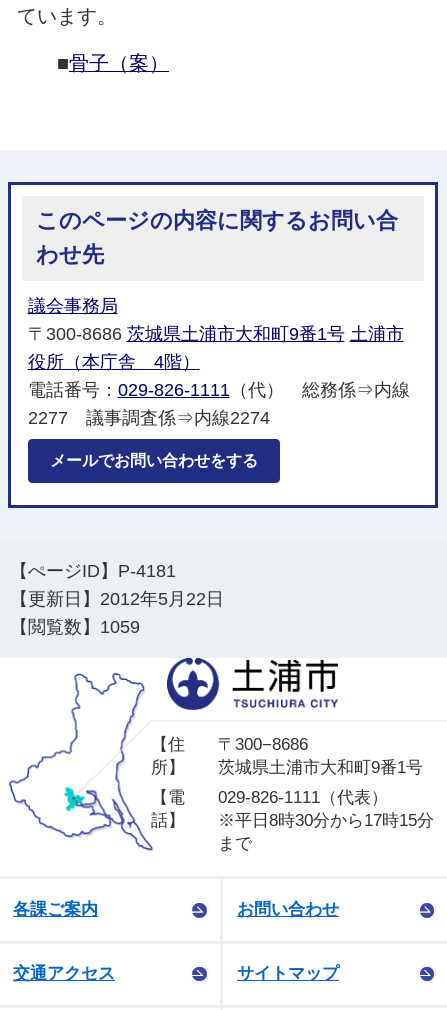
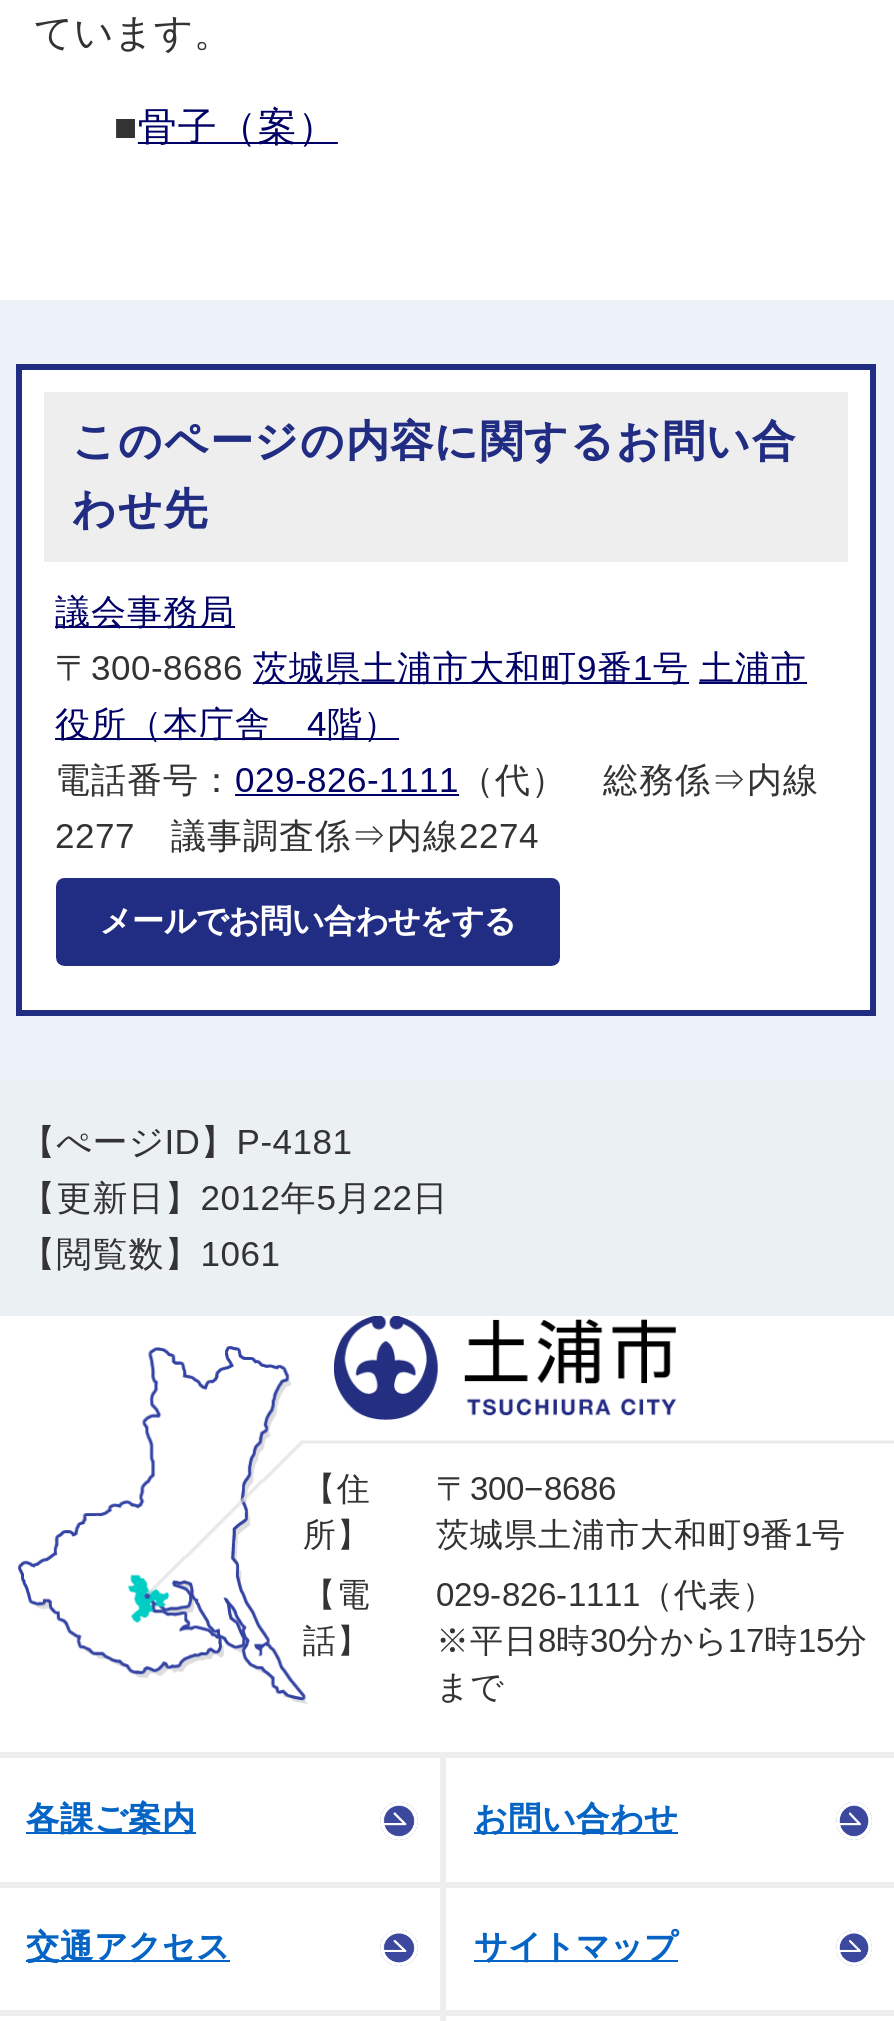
[10,617,140,637] 【閲覧数】1059 -> [20,1234,280,1274] 【閲覧数】1061

